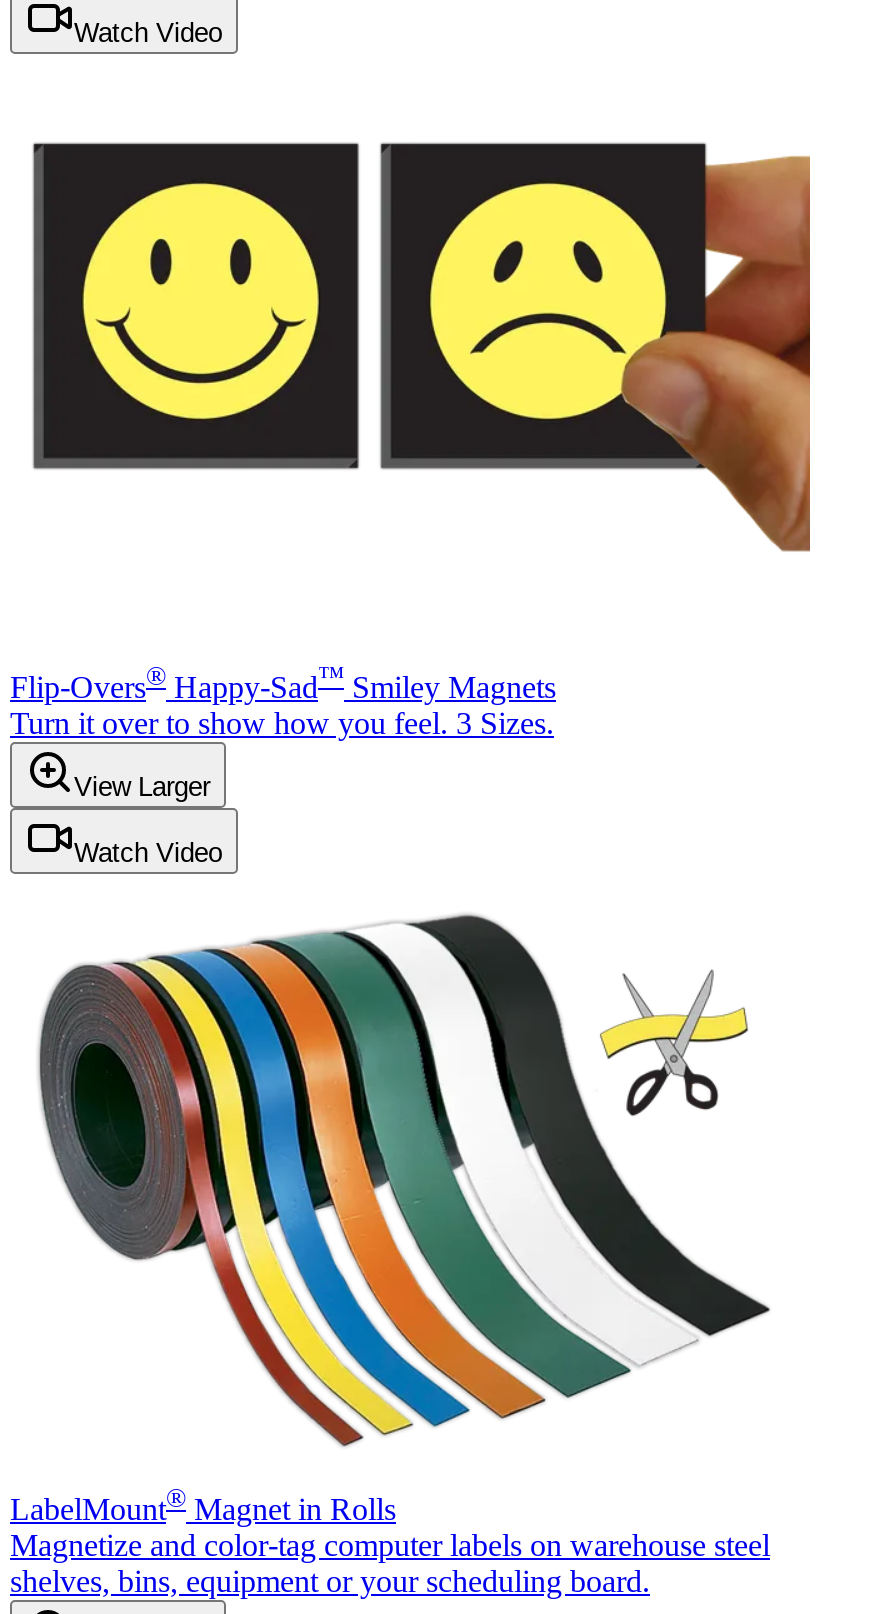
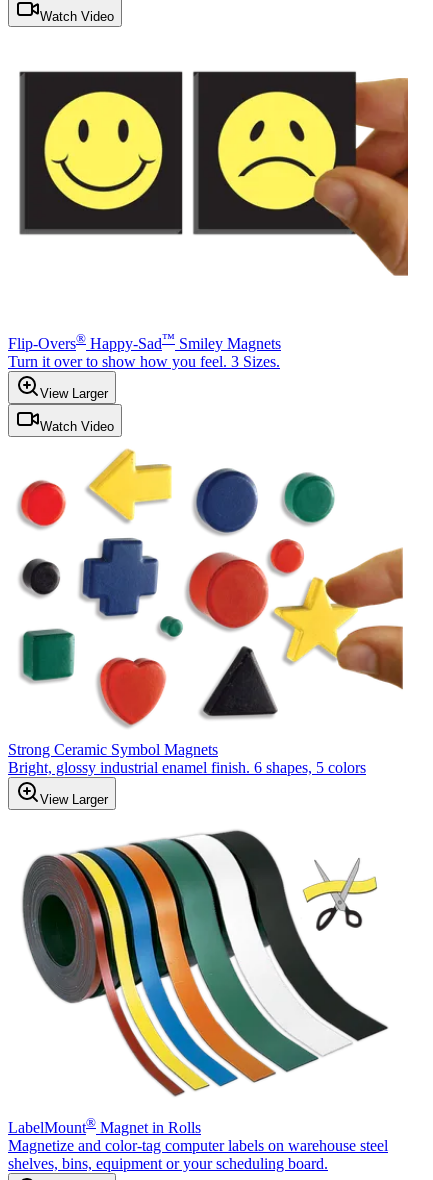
none -> [8,448,404,807] [image] | Strong Ceramic Symbol Magnets | Bright, glossy industrial enamel finish. 6 shapes, 5 colors | View Larger

